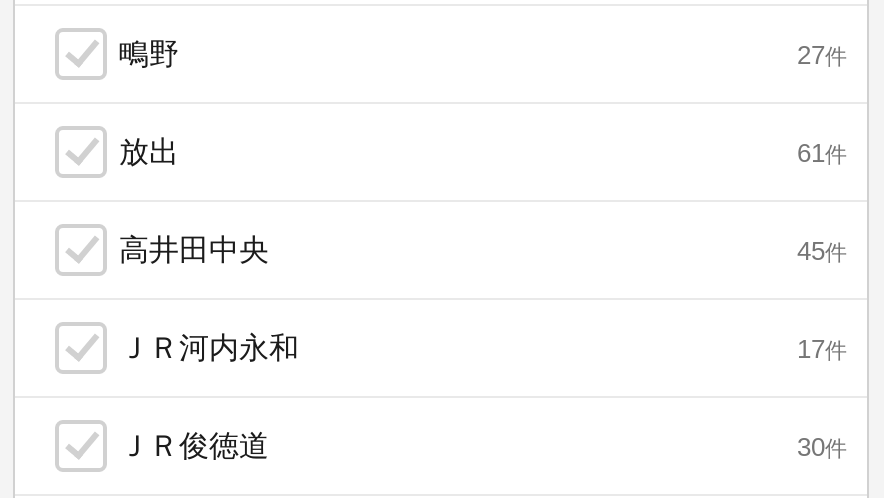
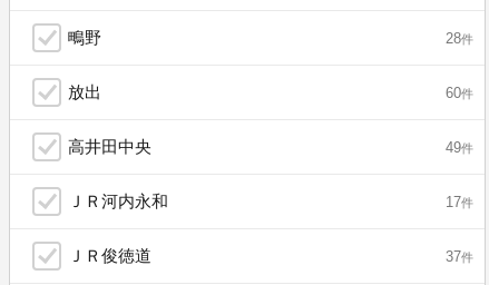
[797,39,847,69] 27件 -> [446,30,473,46] 28件
[797,137,847,167] 61件 -> [446,84,473,101] 60件
[797,235,847,265] 45件 -> [446,139,473,155] 49件
[797,431,847,461] 30件 -> [446,248,473,264] 37件

